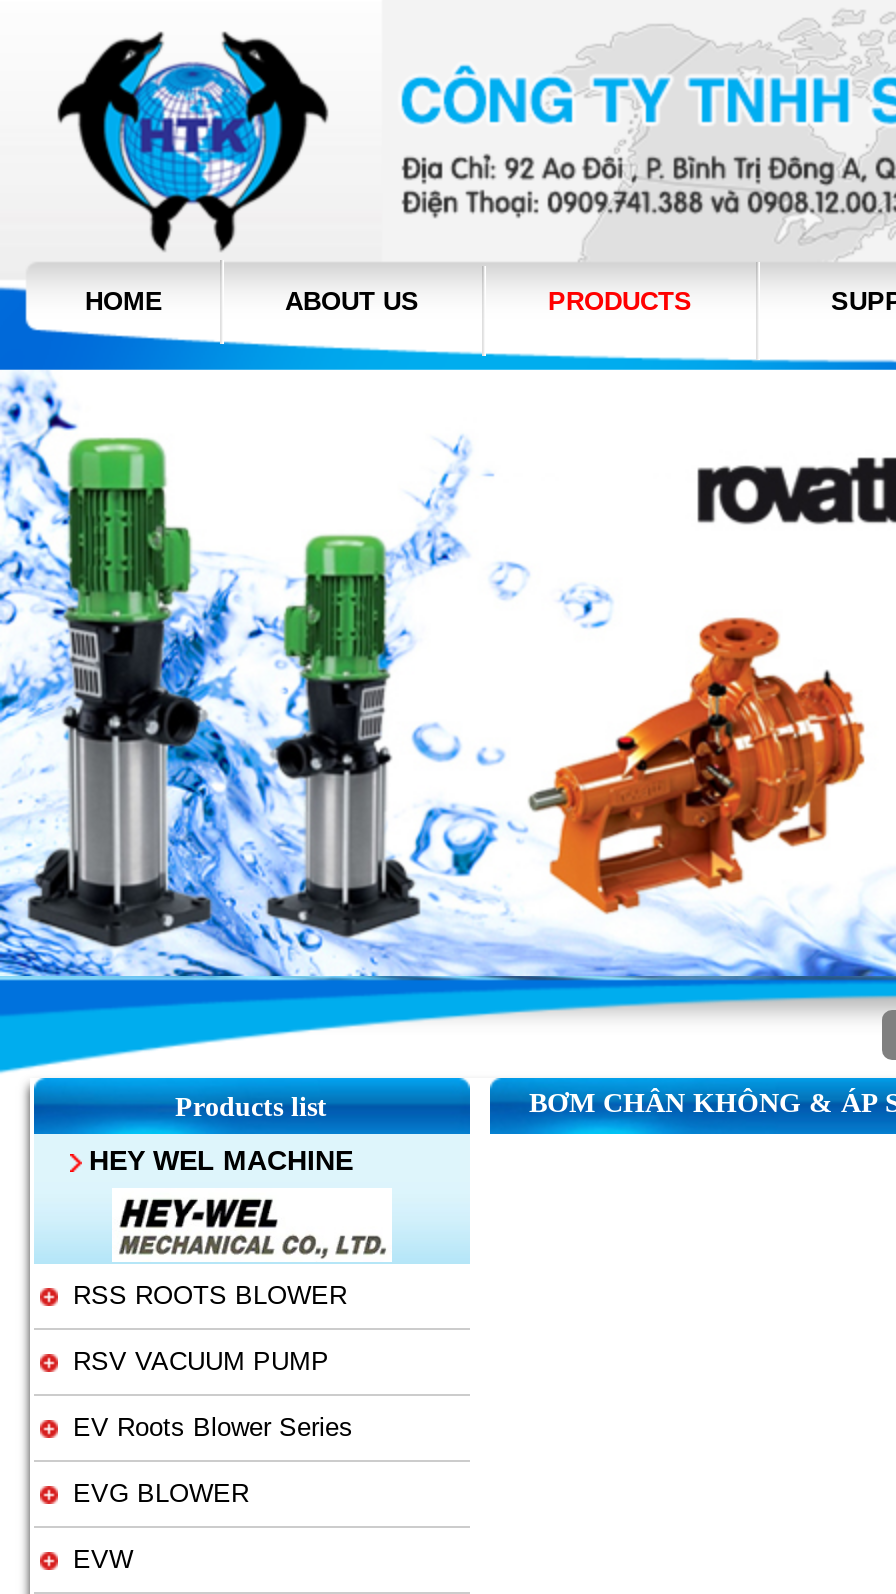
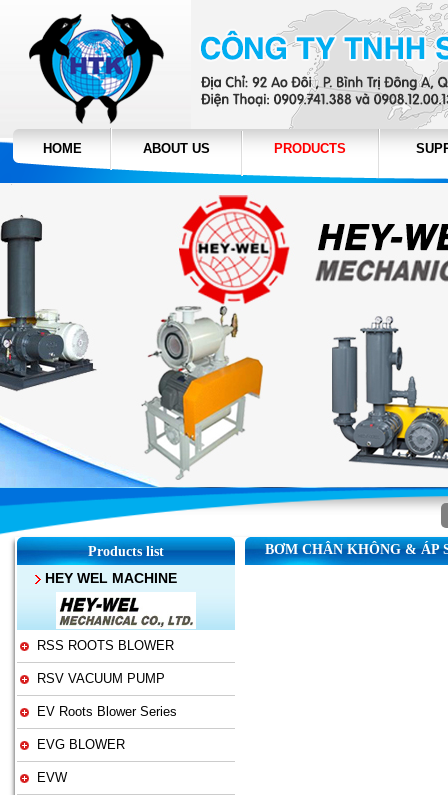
[6,376,890,980] [image] -> [3,185,445,488] [image]

